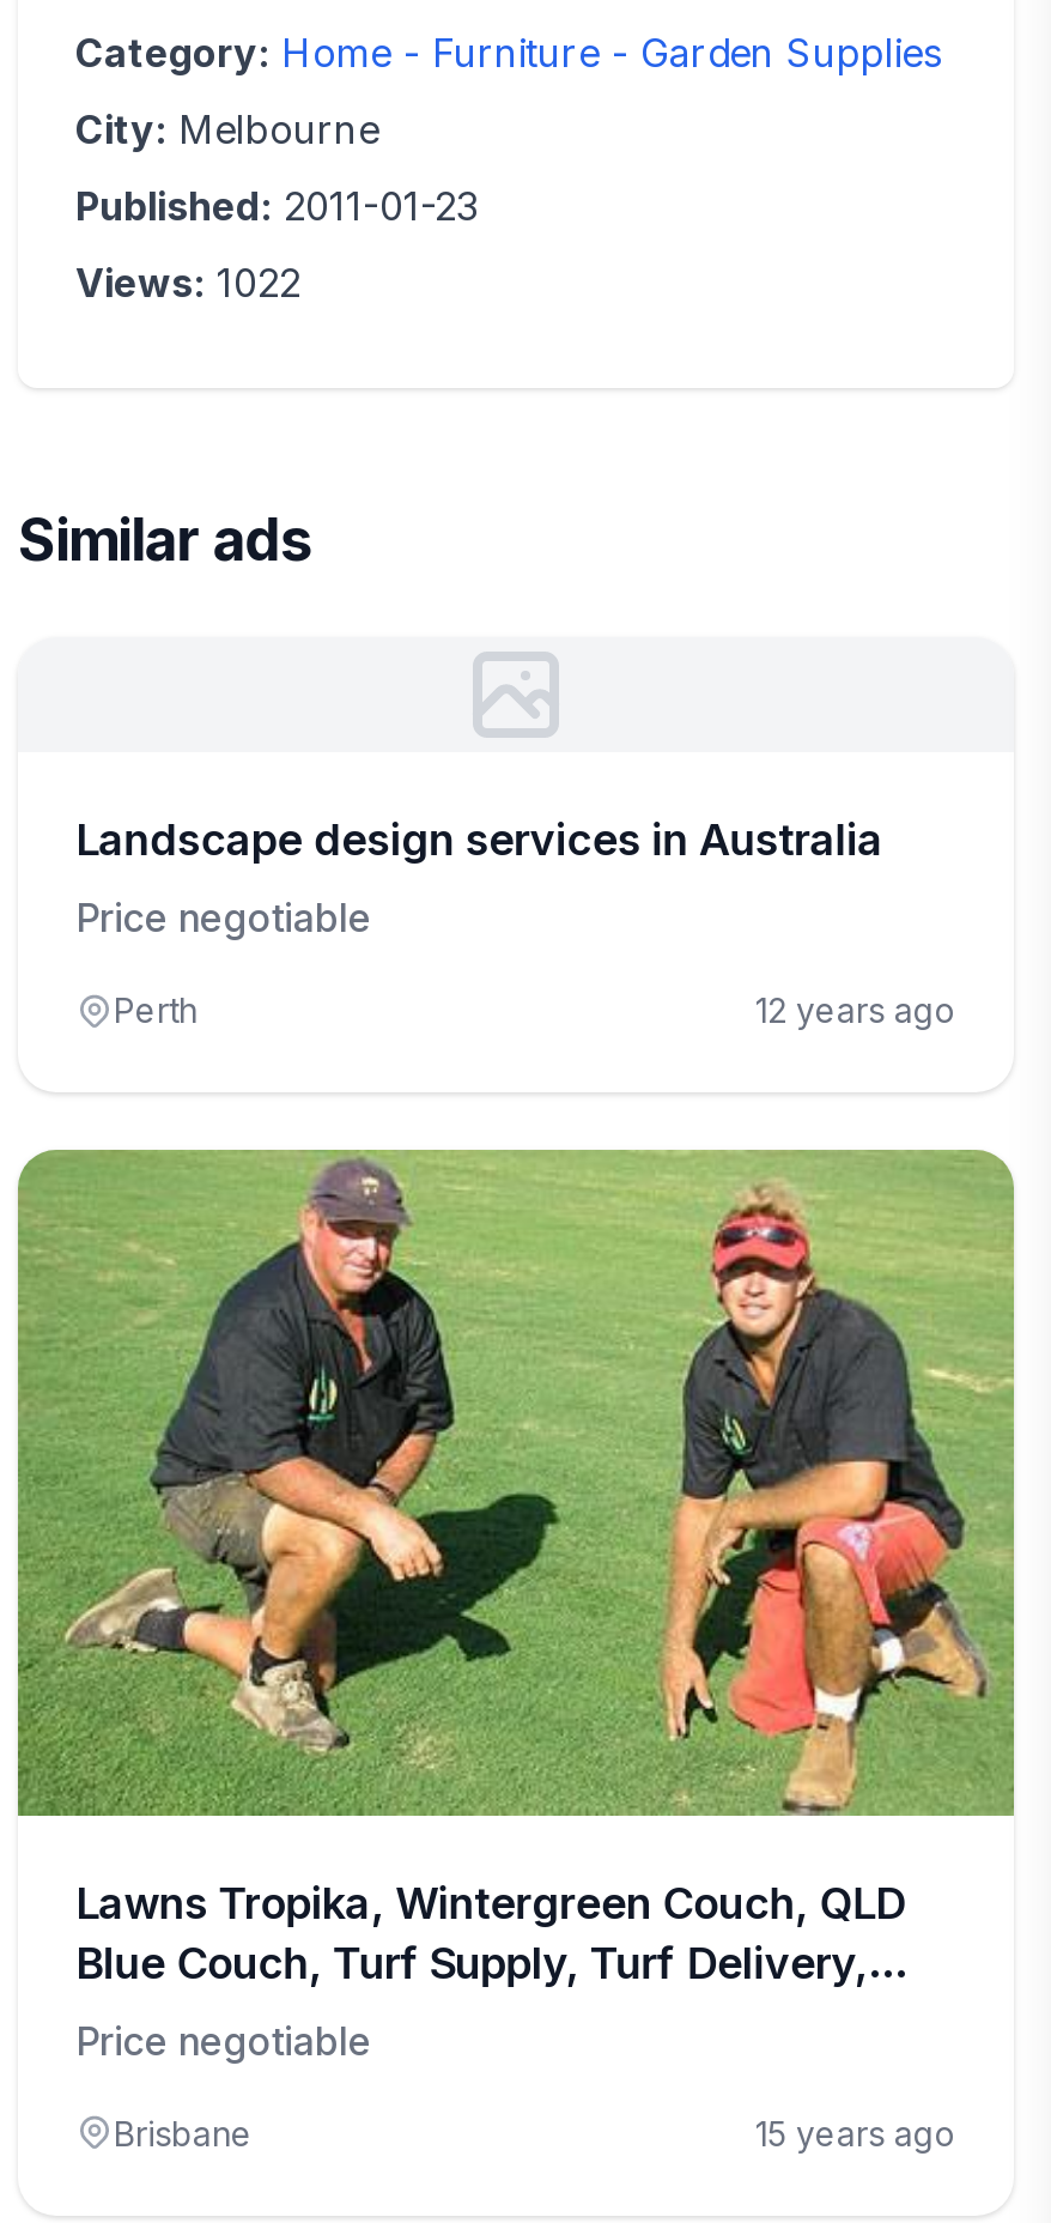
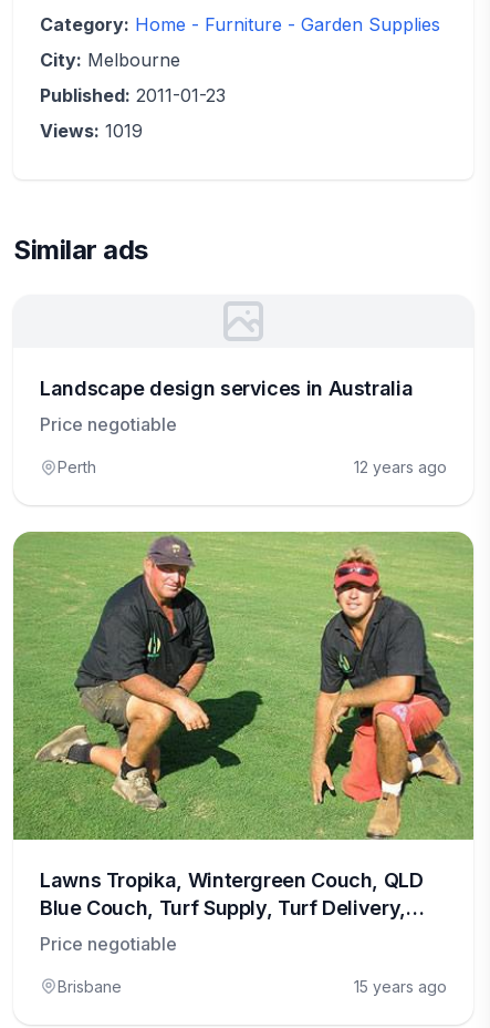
[75,259,300,307] Views: 1022 -> [40,120,143,142] Views: 1019

